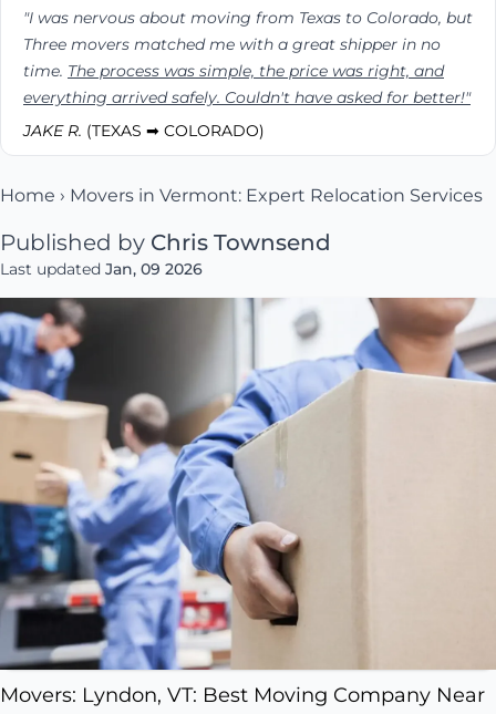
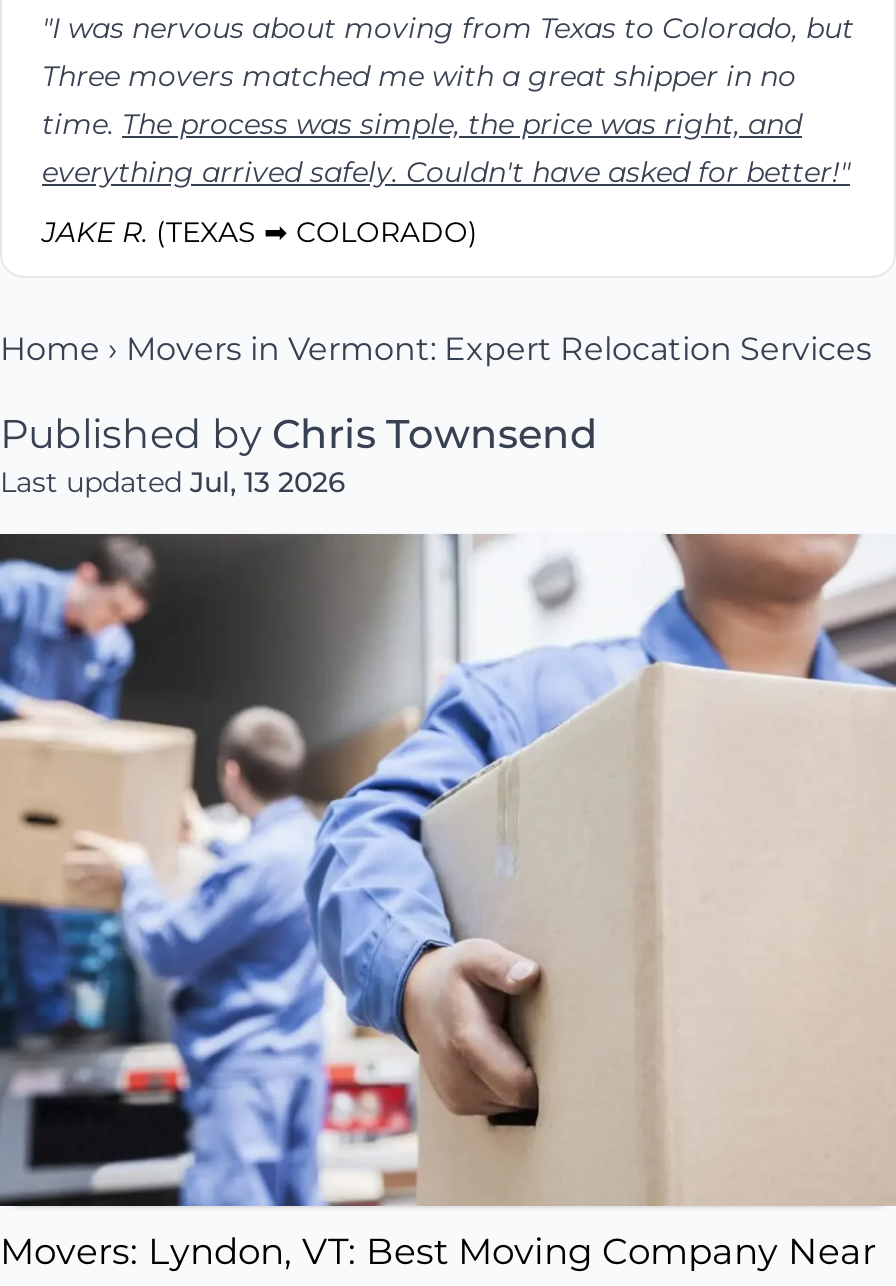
[0,259,203,279] Last updated Jan, 09 2026 -> [0,465,346,501] Last updated Jul, 13 2026

